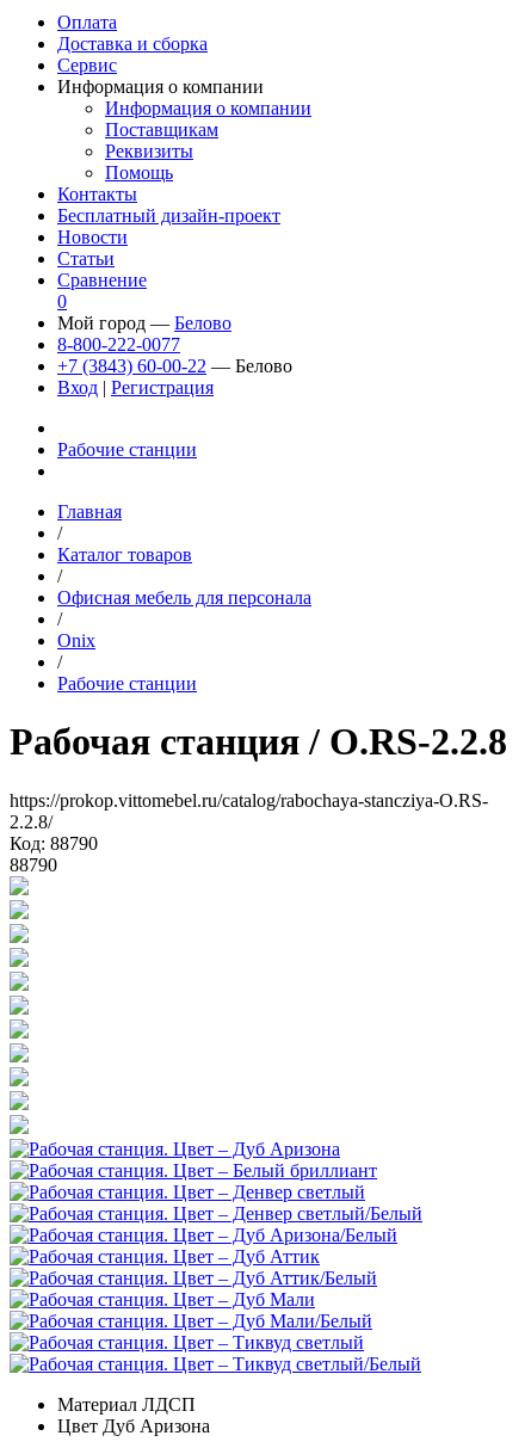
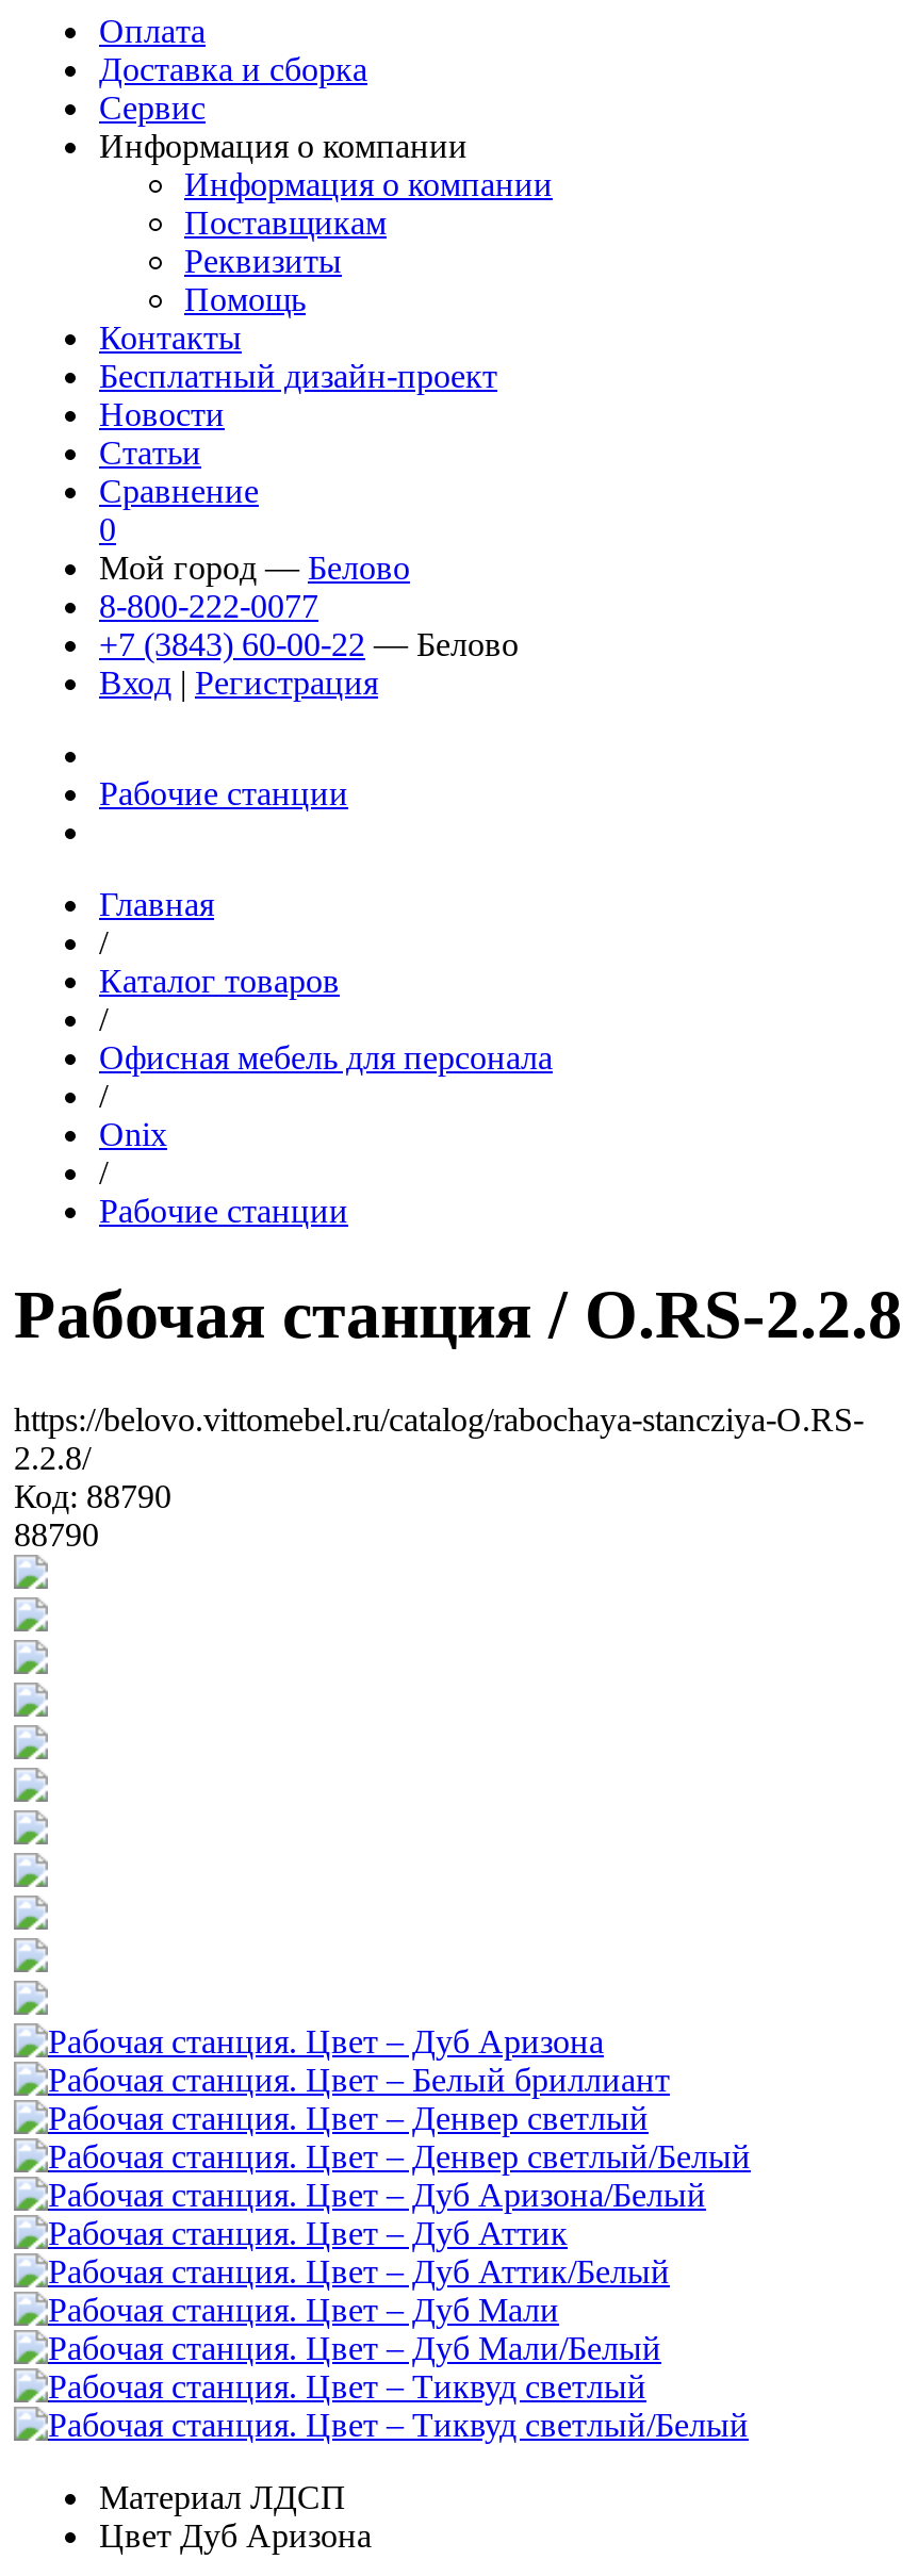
[10,790,488,810] https://prokop.vittomebel.ru/catalog/rabochaya-stancziya-O.RS- -> [14,1401,864,1437] https://belovo.vittomebel.ru/catalog/rabochaya-stancziya-O.RS-

